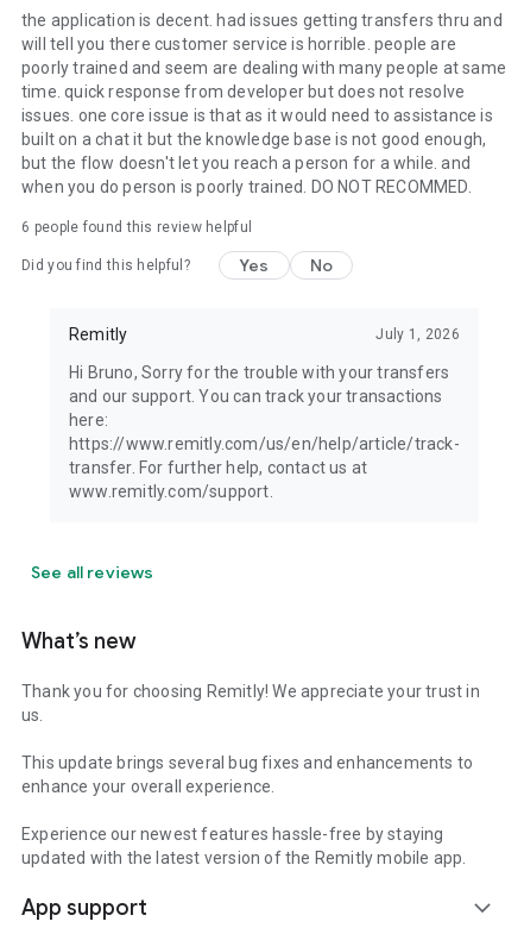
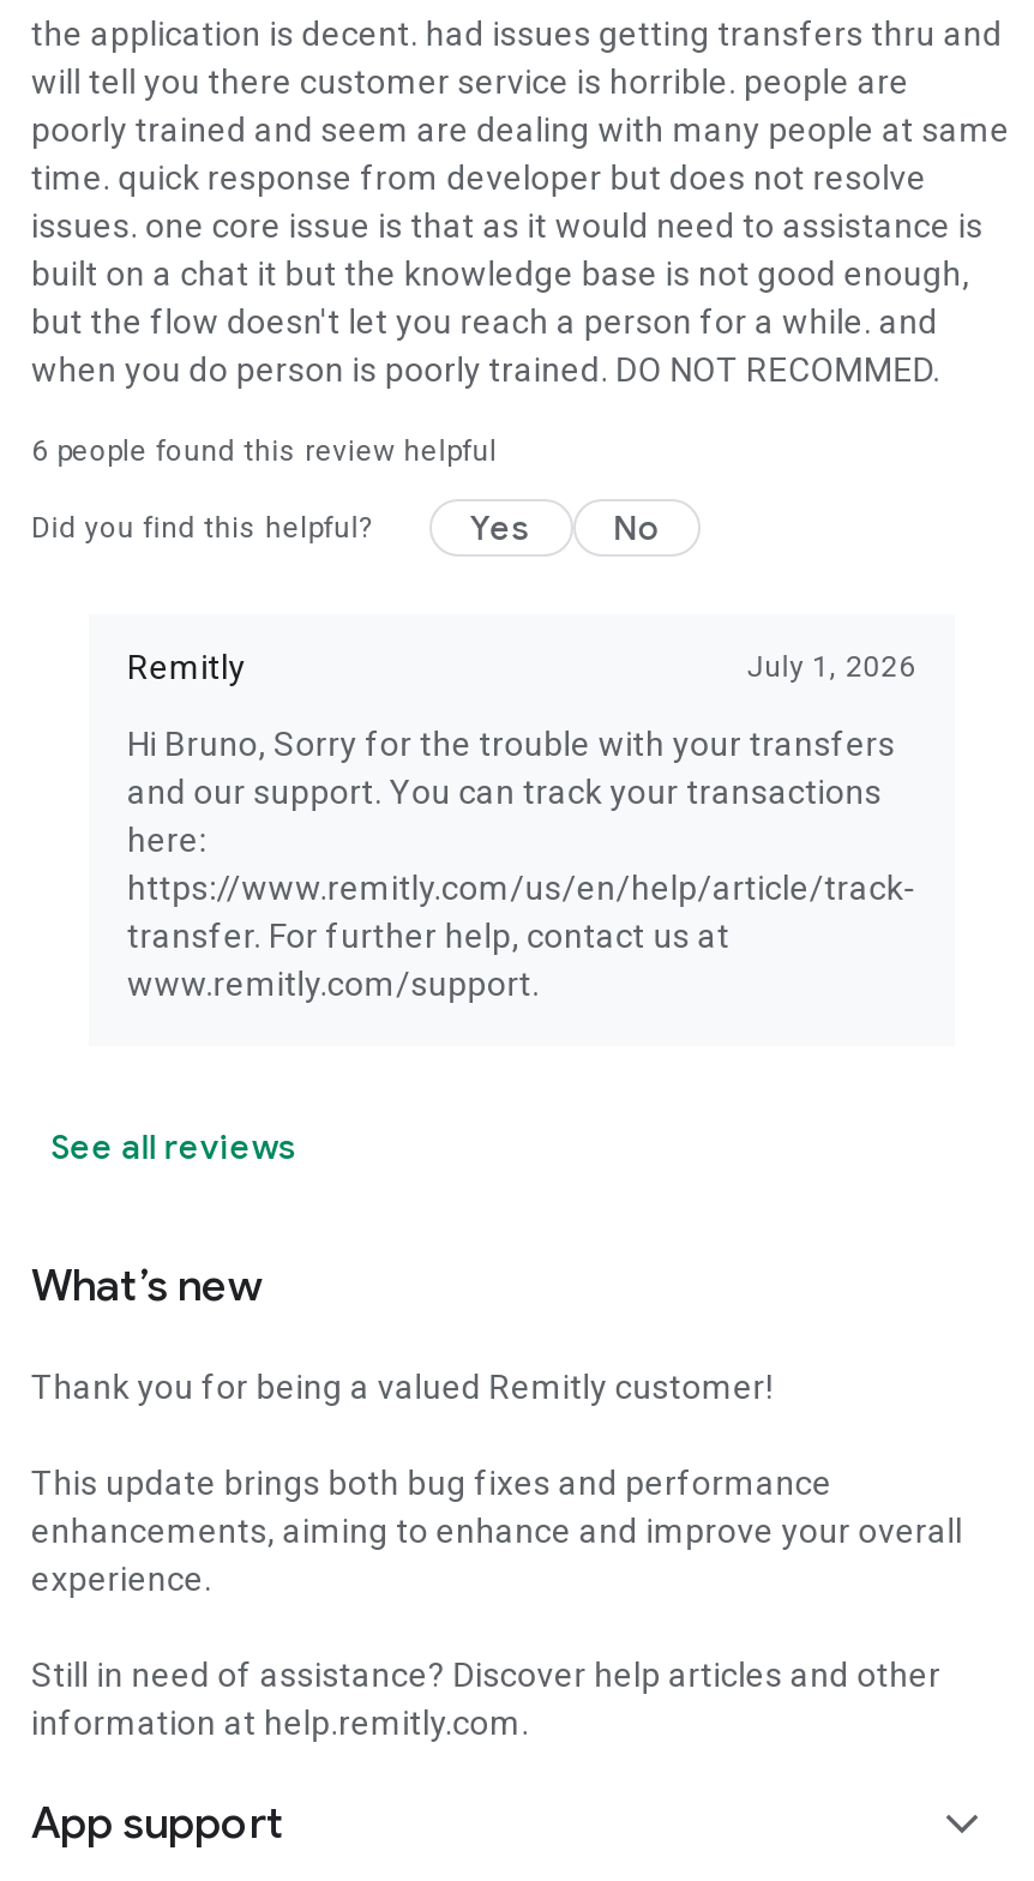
[21,681,480,724] Thank you for choosing Remitly! We appreciate your trust in | us. -> [31,1368,773,1406] Thank you for being a valued Remitly customer!
[21,753,473,796] This update brings several bug fixes and enhancements to | enhance your overall experience. -> [31,1464,963,1598] This update brings both bug fixes and performance | enhancements, aiming to enhance and improve your overall | experience.
[21,824,466,867] Experience our newest features hassle-free by staying | updated with the latest version of the Remitly mobile app. -> [31,1656,941,1742] Still in need of assistance? Discover help articles and other | information at help.remitly.com.

